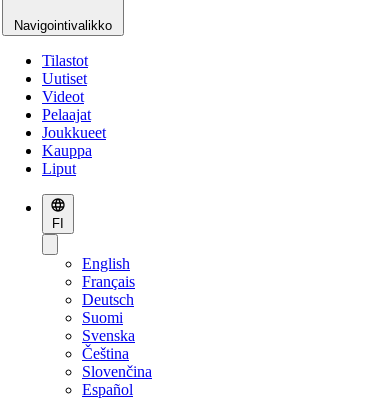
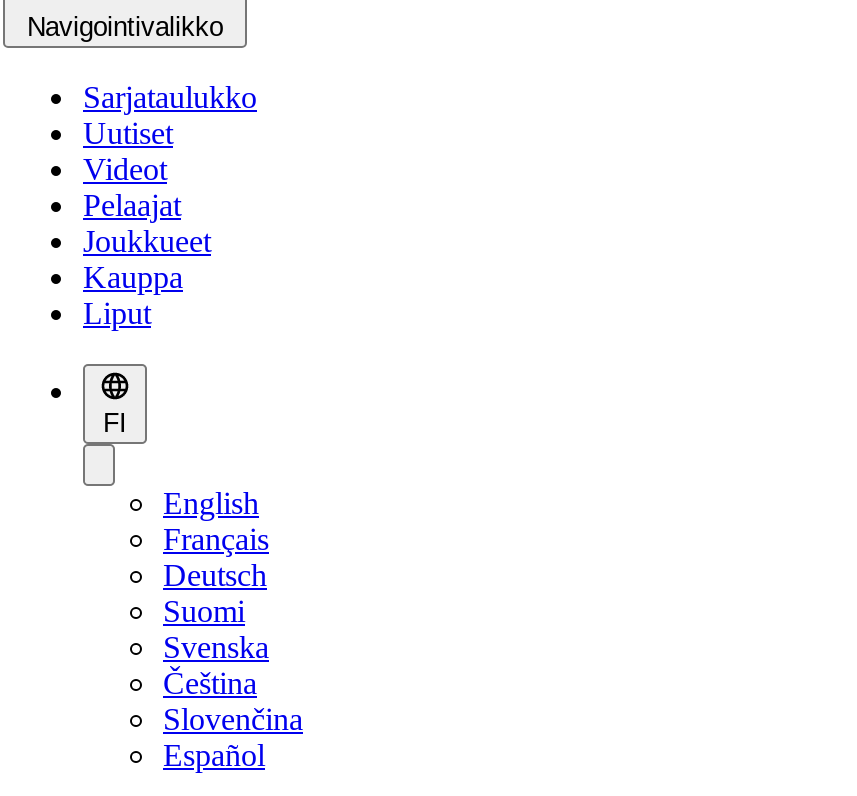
[42,52,88,69] Tilastot -> [83,80,257,114] Sarjataulukko

